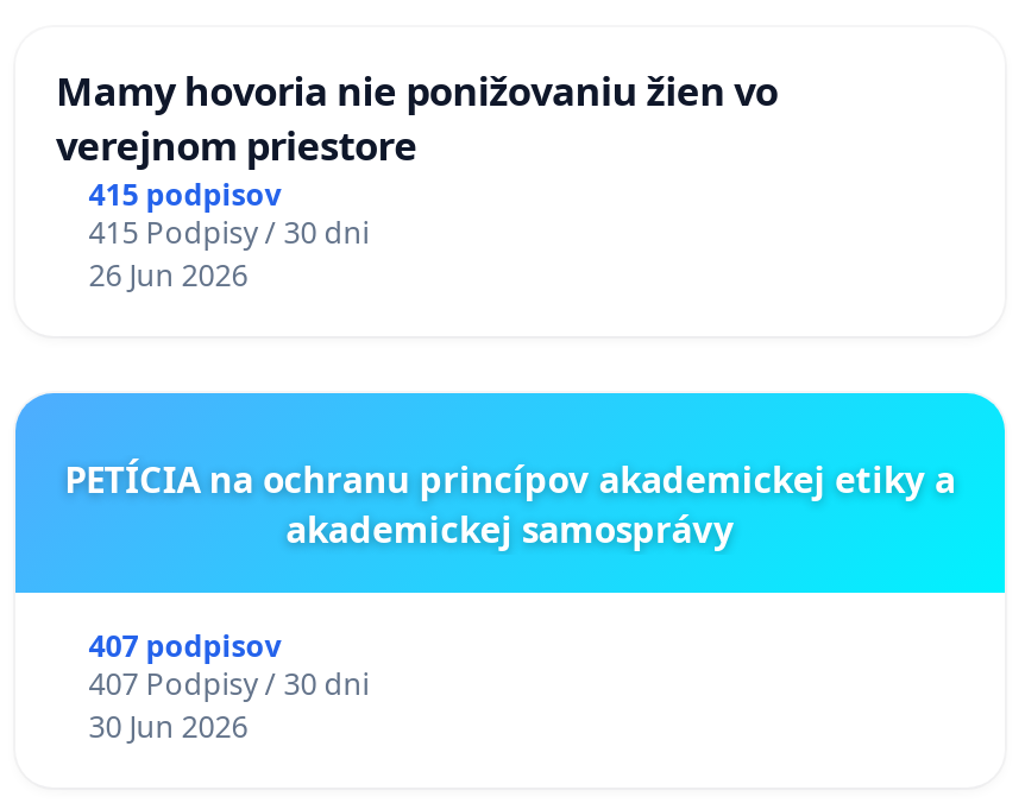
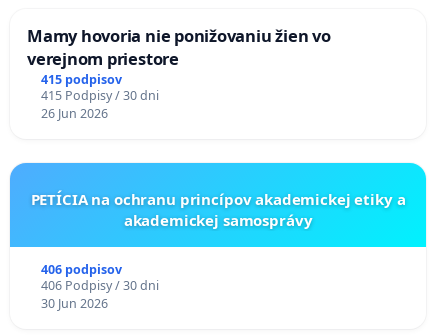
[89,626,281,666] 407 podpisov -> [41,261,122,278] 406 podpisov
[89,664,369,704] 407 Podpisy / 30 dni -> [41,277,159,294] 406 Podpisy / 30 dni

